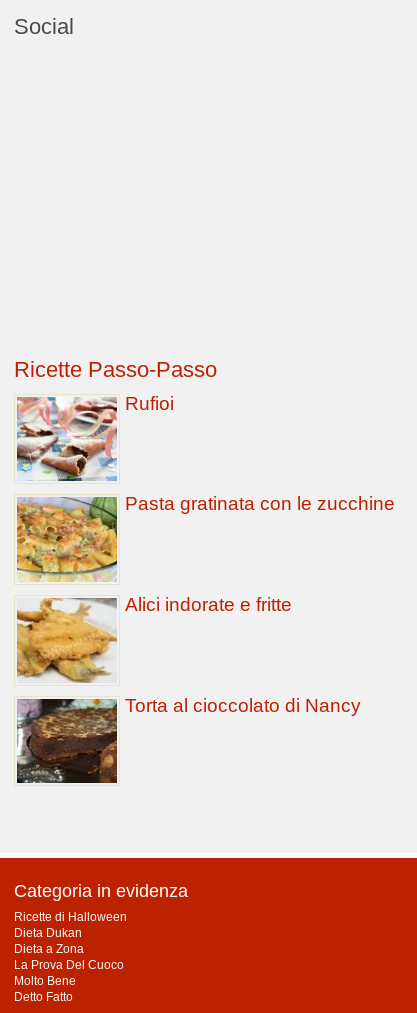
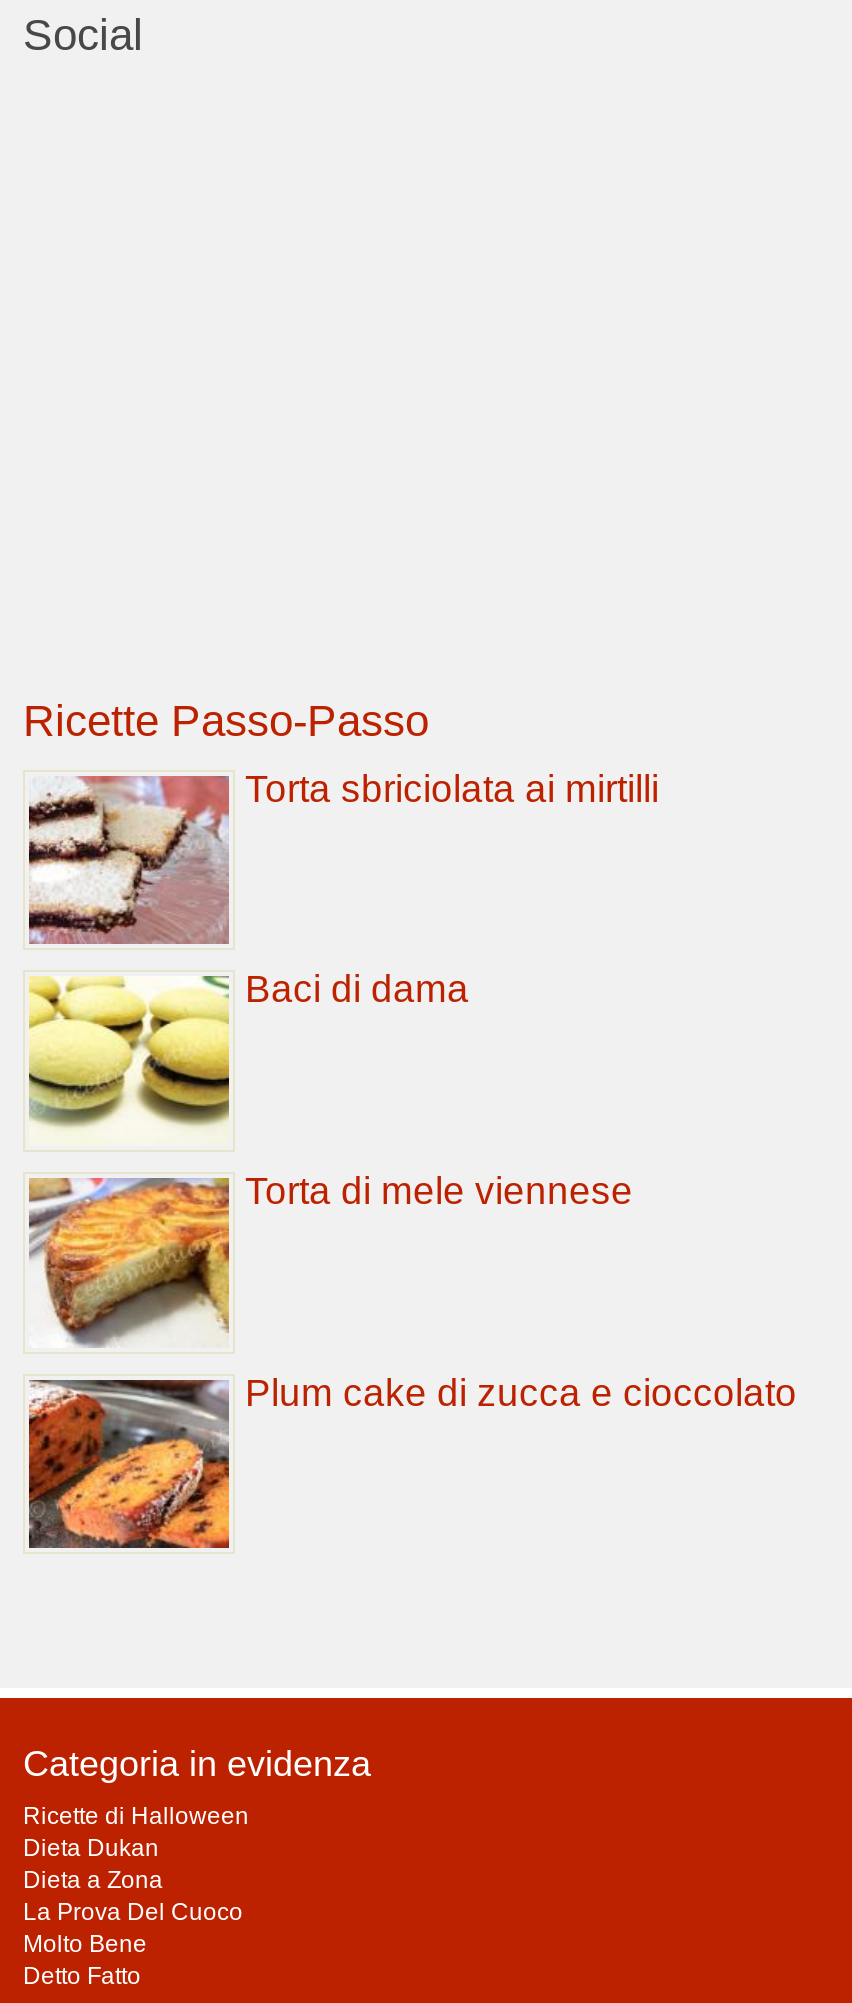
[16,393,174,482] [image] | Rufioi -> [27,767,659,946] [image] | Torta sbriciolata ai mirtilli
[16,493,395,583] [image] | Pasta gratinata con le zucchine -> [27,969,469,1146] [image] | Baci di dama
[16,594,292,684] [image] | Alici indorate e fritte -> [27,1170,633,1348] [image] | Torta di mele viennese
[17,694,361,784] [image] | Torta al cioccolato di Nancy -> [27,1371,797,1550] [image] | Plum cake di zucca e cioccolato

